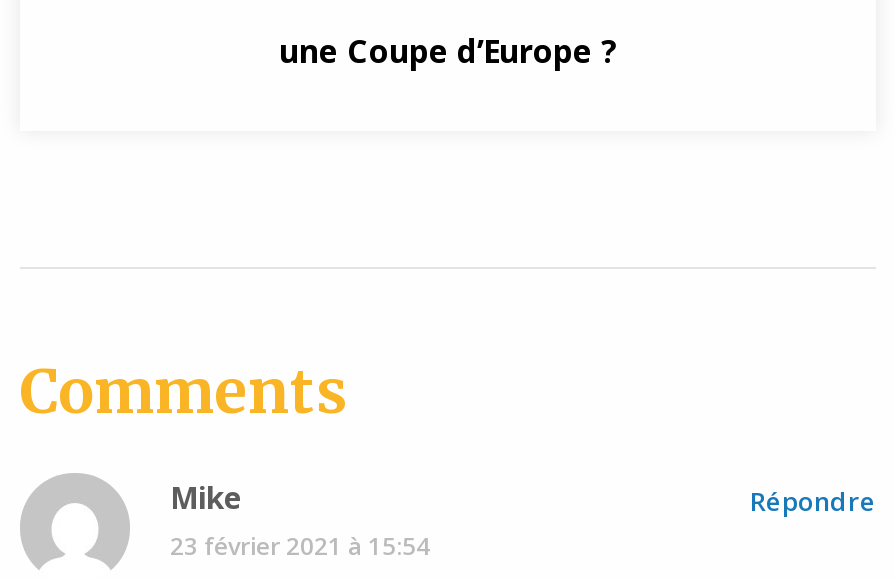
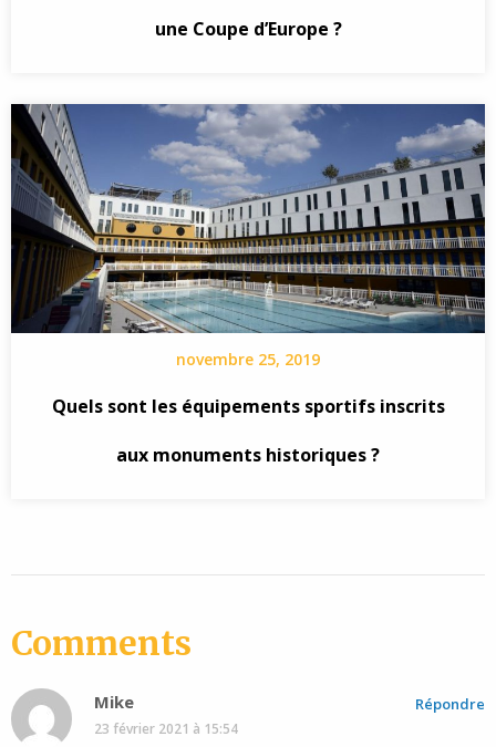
none -> [10,103,486,467] [image] | novembre 25, 2019 | Quels sont les équipements sportifs inscrits | aux monuments historiques ?

